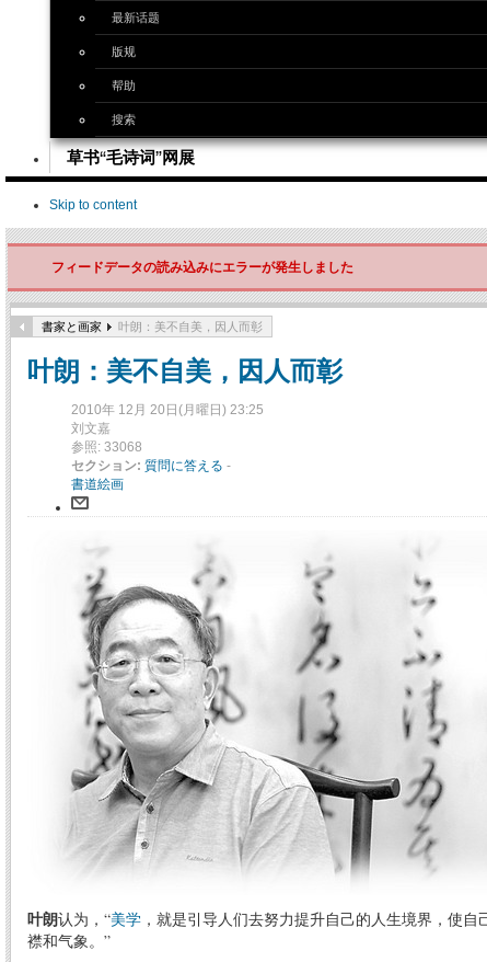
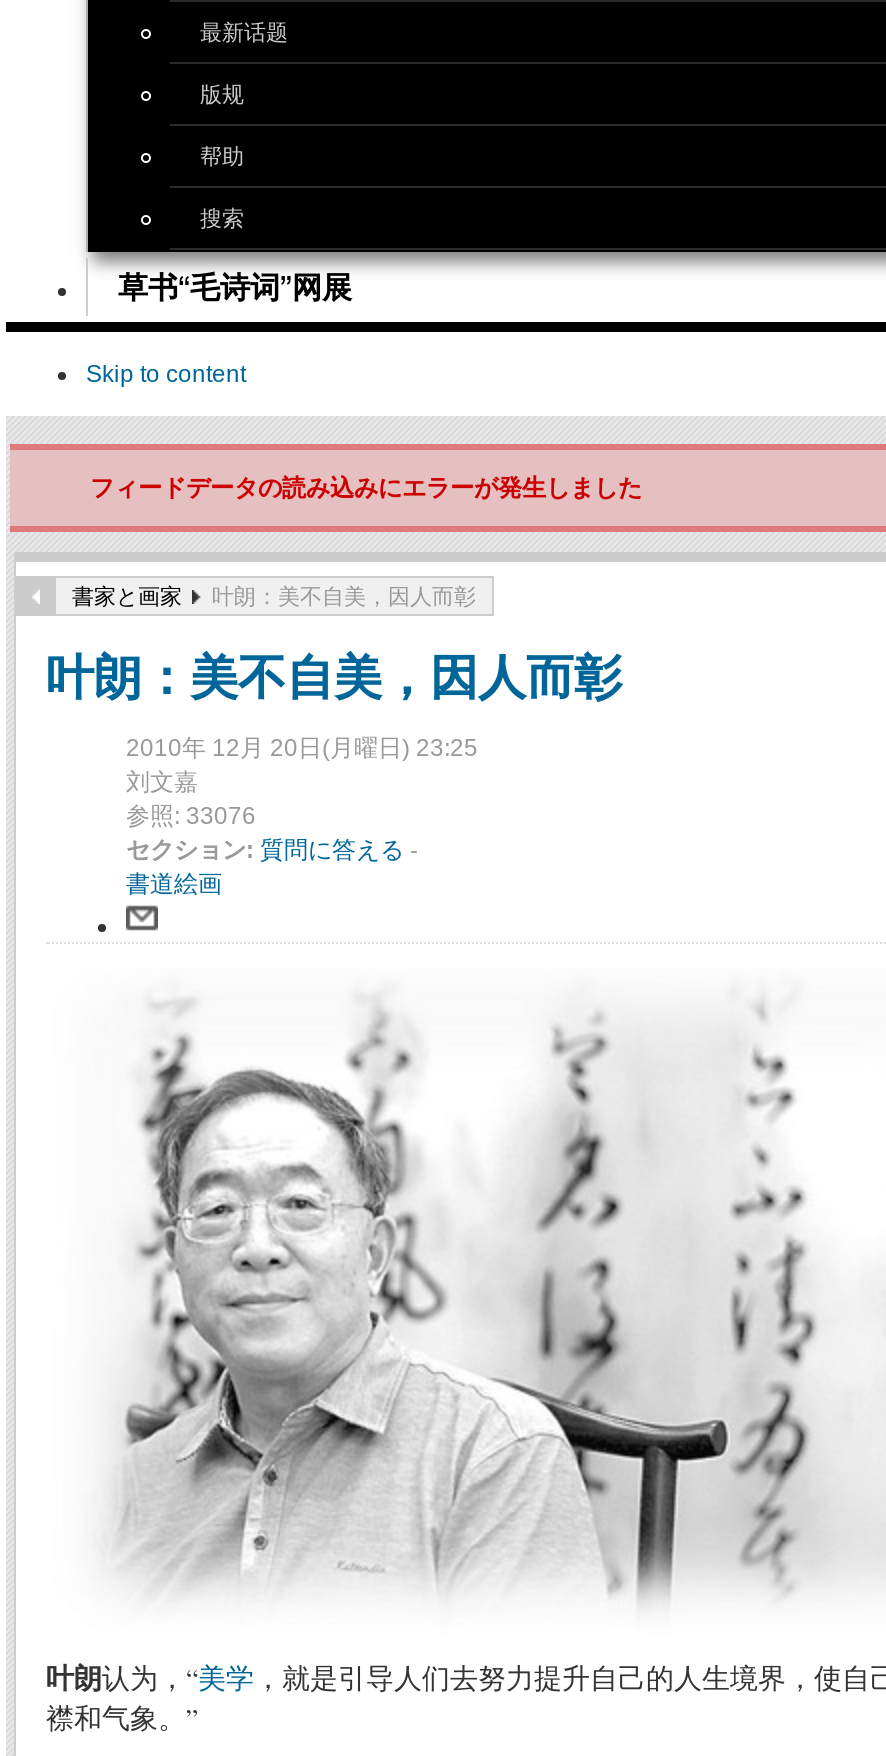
[71,439,142,455] 参照: 33068 -> [126,802,256,830] 参照: 33076

